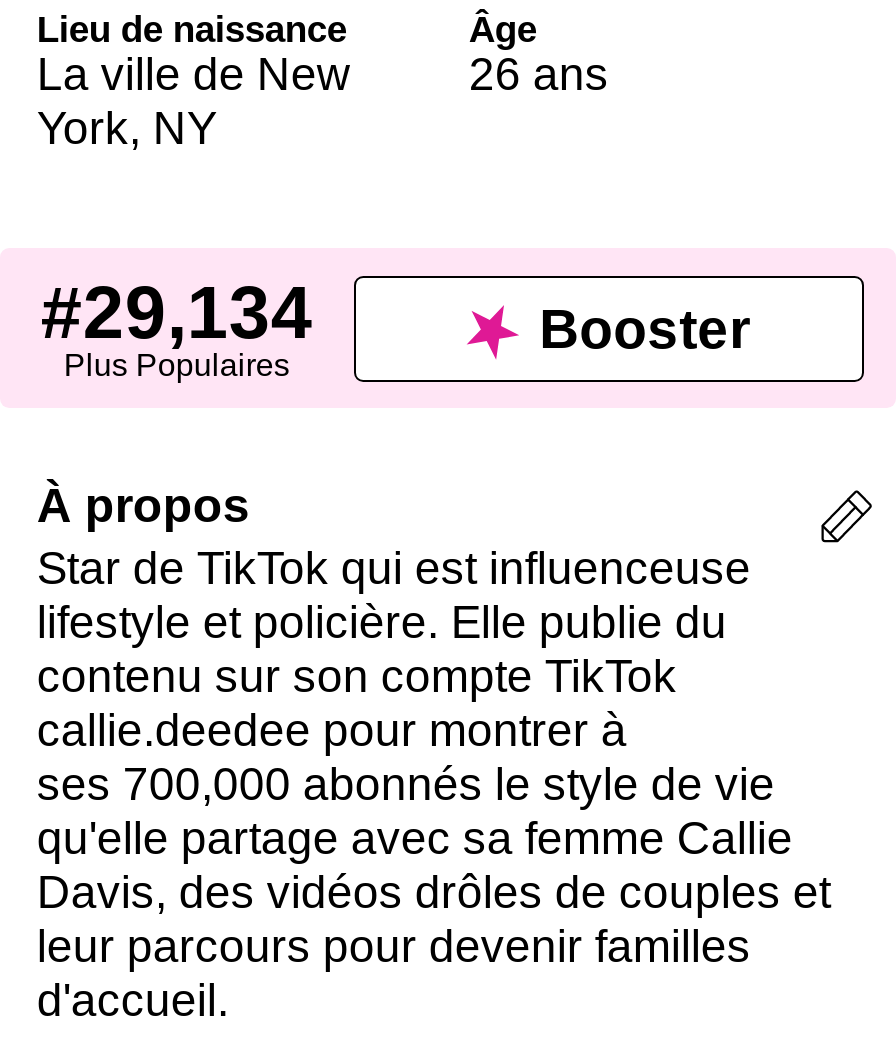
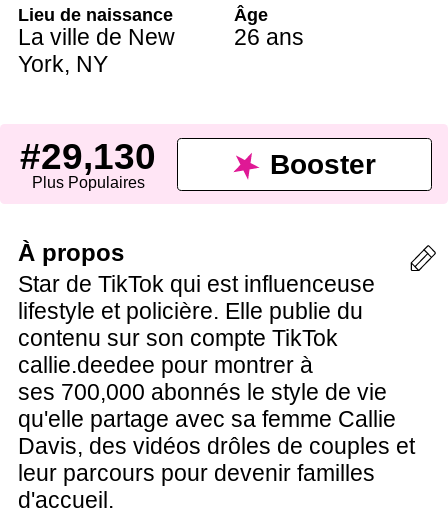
[41,271,313,353] #29,134 -> [20,135,156,176] #29,130

